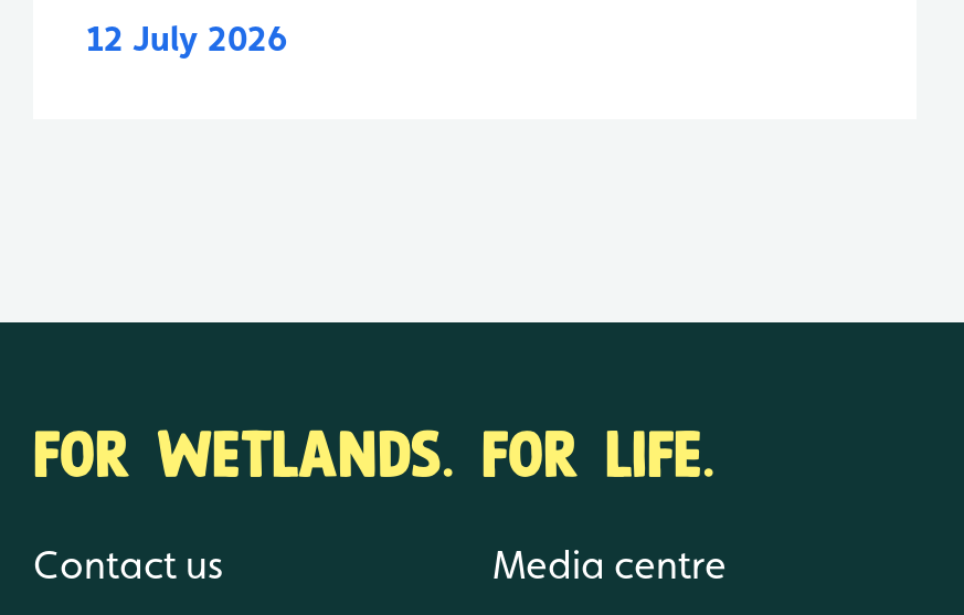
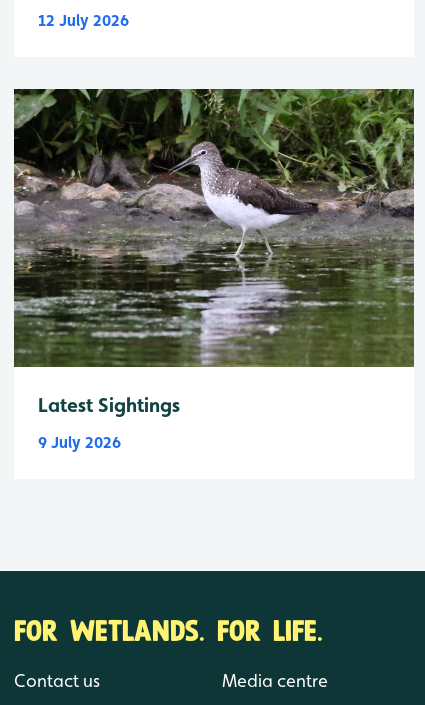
none -> [13,88,415,452] [image] | Latest Sightings | 9 July 2026

